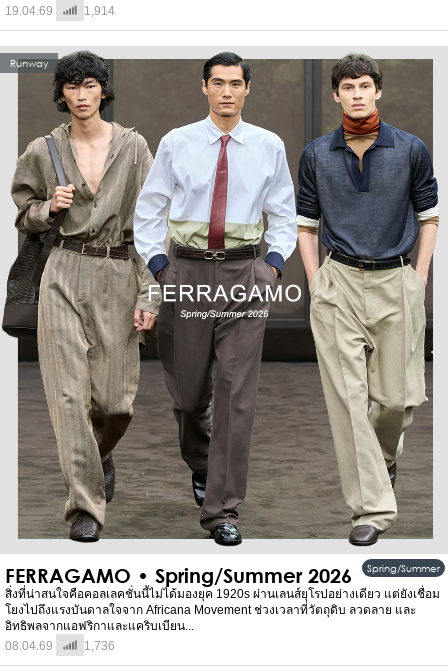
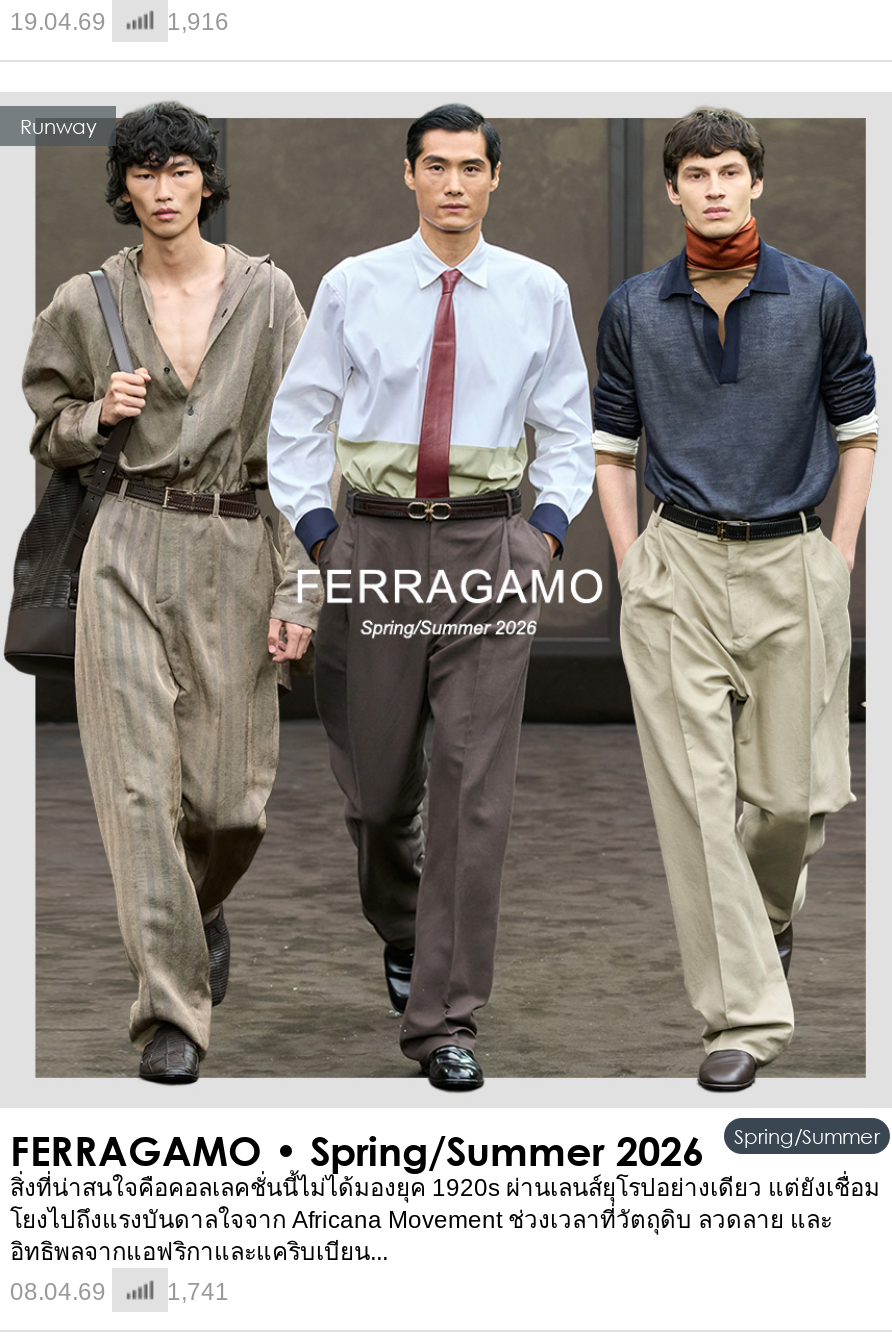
[5,4,114,18] 19.04.69 1,914 -> [10,8,229,36] 19.04.69 1,916
[5,639,114,653] 08.04.69 1,736 -> [10,1278,229,1306] 08.04.69 1,741

